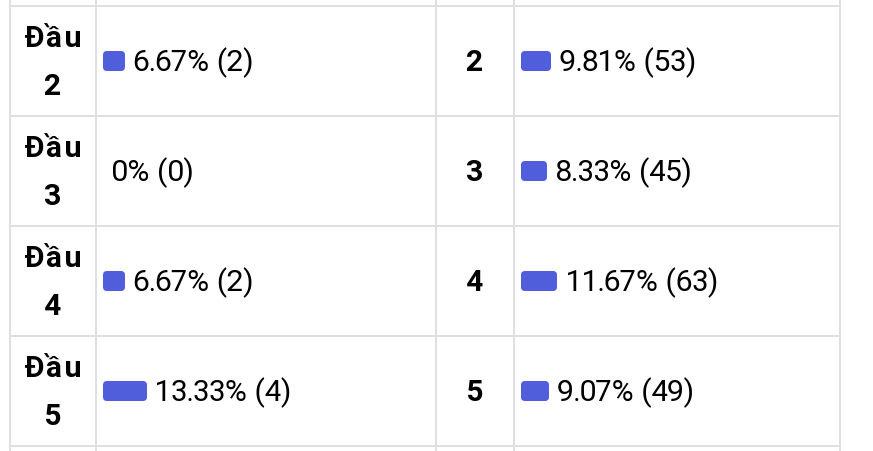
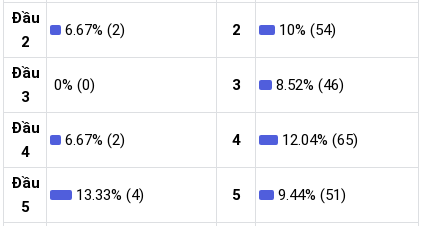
[466,43,696,79] 2 9.81% (53) -> [231,21,336,39] 2 10% (54)
[466,153,691,189] 3 8.33% (45) -> [231,76,344,94] 3 8.52% (46)
[557,263,717,299] 11.67% (63) -> [278,131,358,149] 12.04% (65)
[466,373,693,409] 5 9.07% (49) -> [231,186,346,204] 5 9.44% (51)

